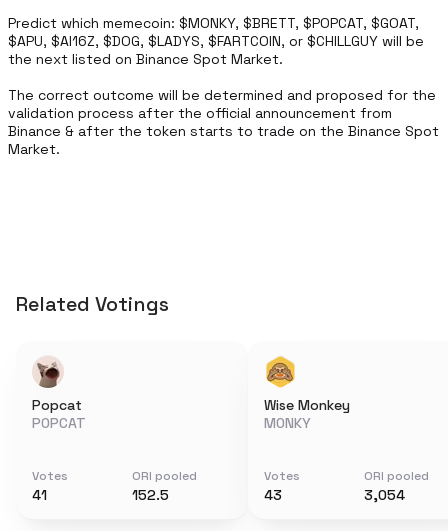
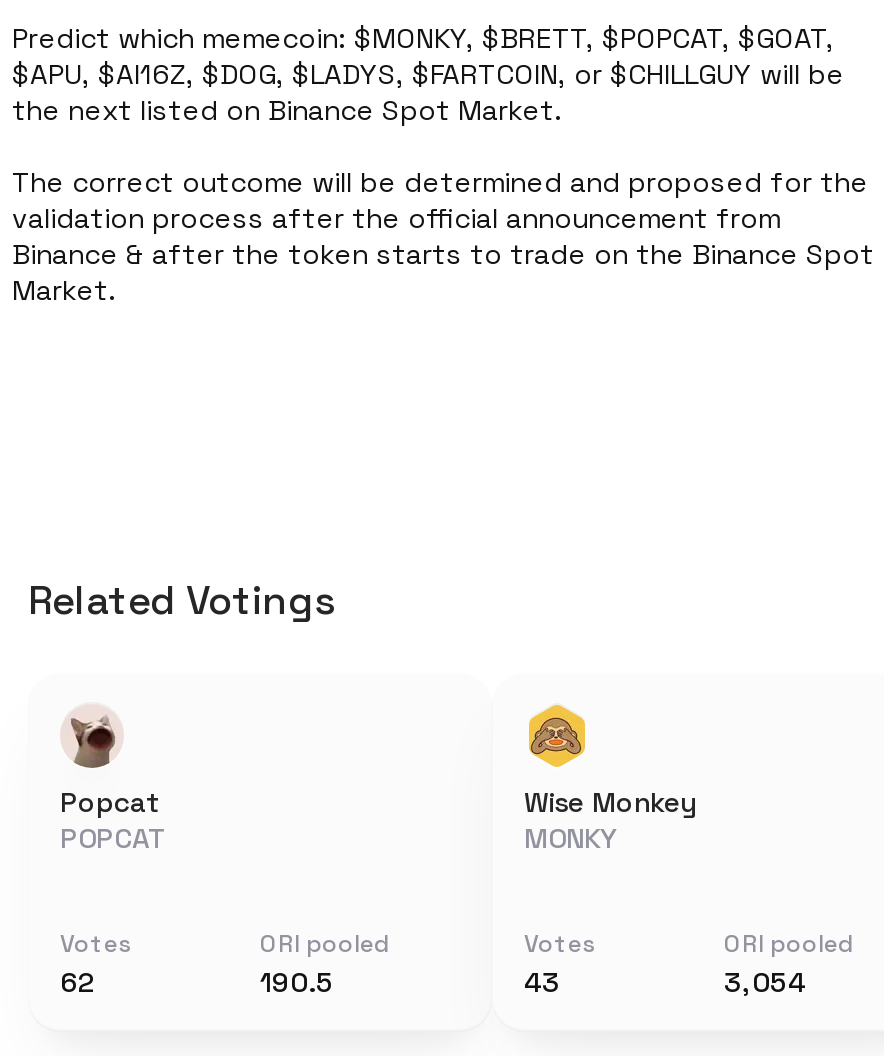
[32,486,47,504] 41 -> [60,964,96,1000] 62
[132,486,169,504] 152.5 -> [260,964,334,1000] 190.5

